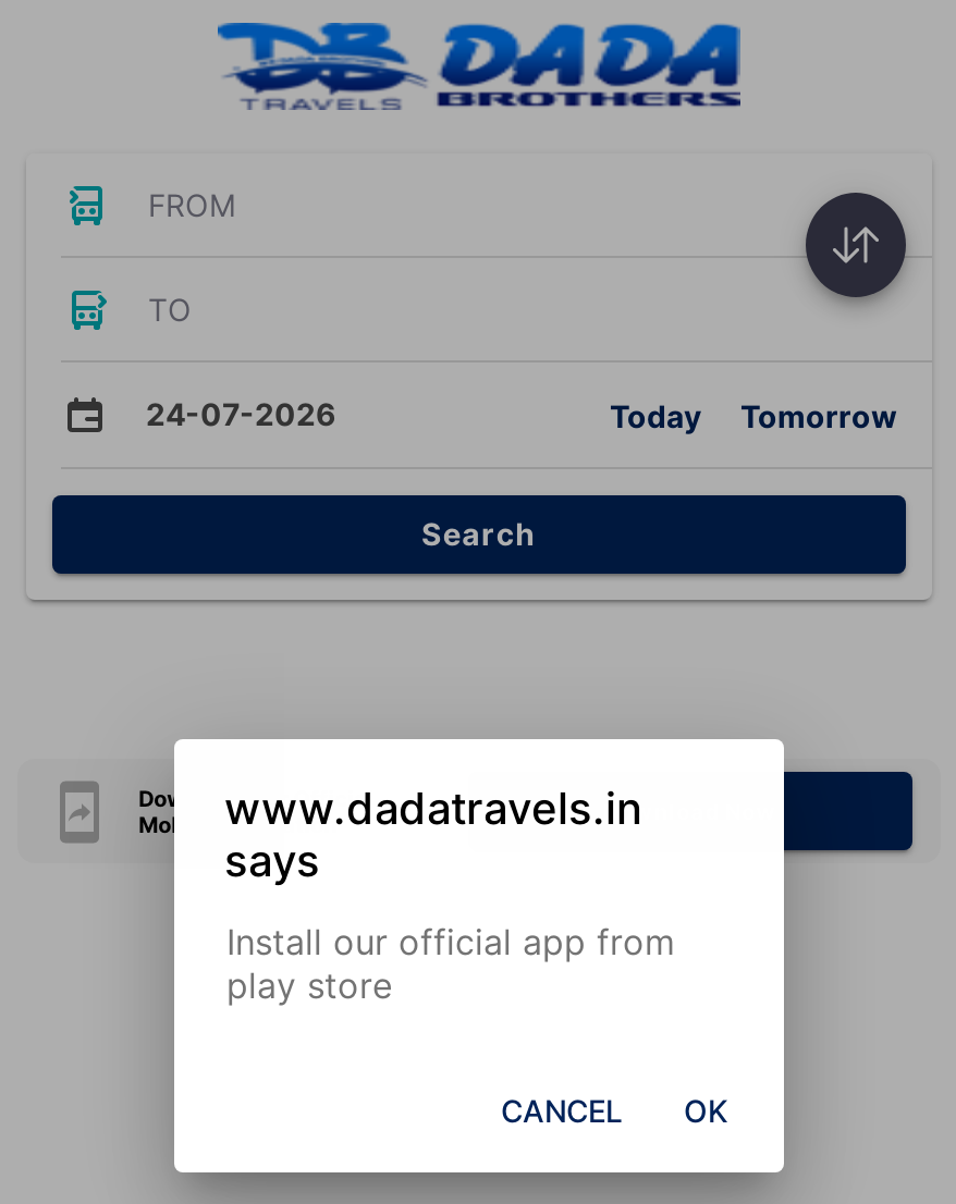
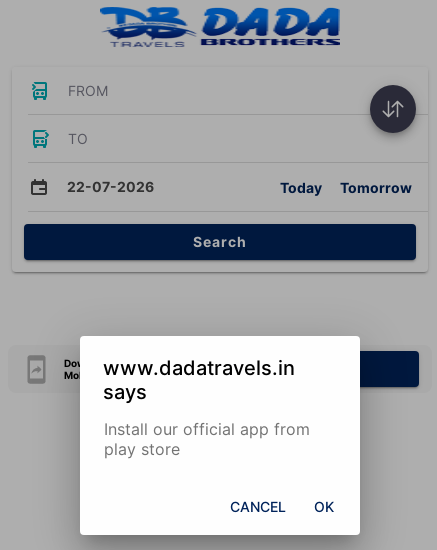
[146,395,335,432] 24-07-2026 -> [67,178,154,195] 22-07-2026

